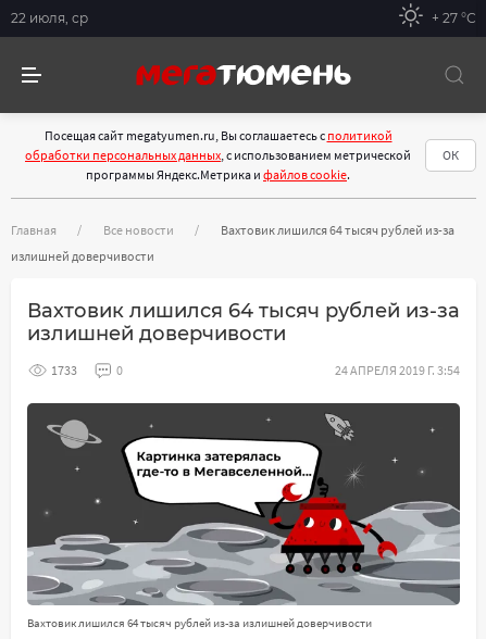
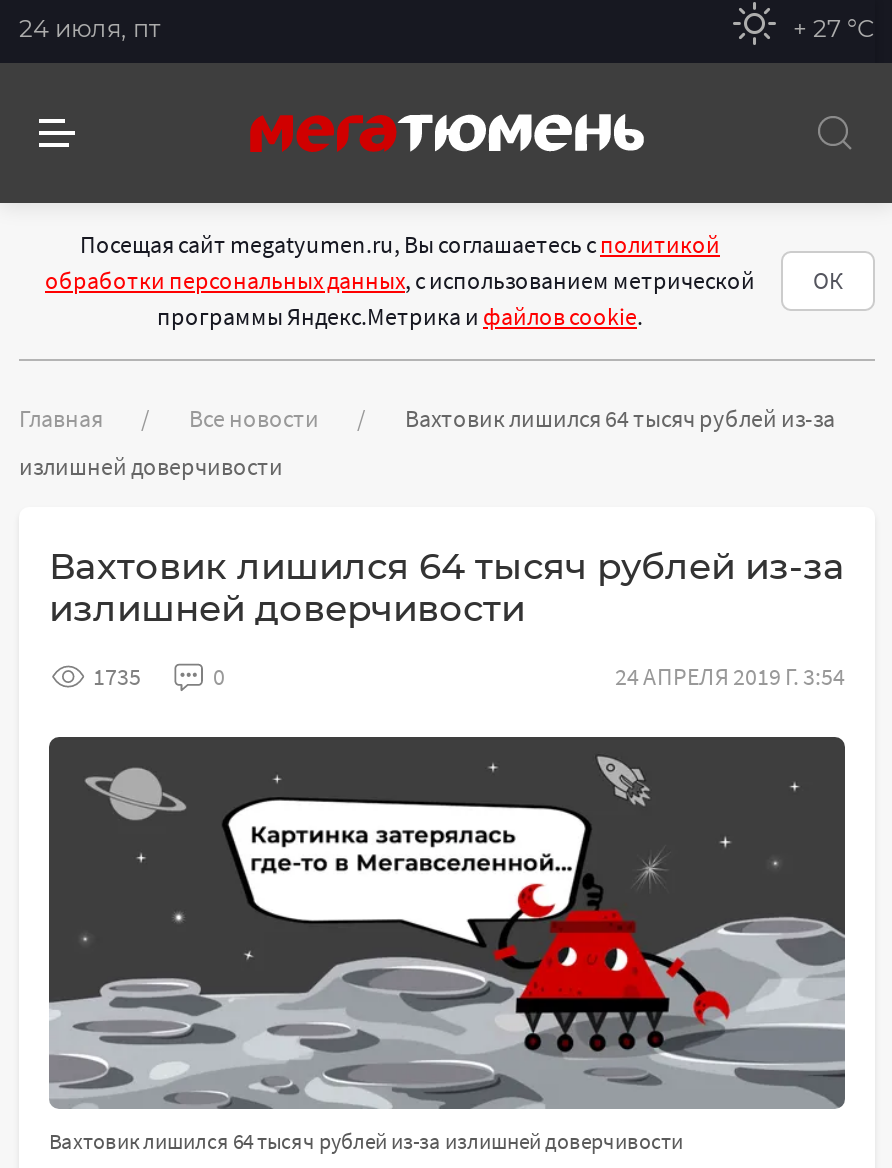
[11,9,88,26] 22 июля, ср -> [19,12,161,42] 24 июля, пт
[51,362,77,378] 1733 -> [93,661,141,691] 1735

